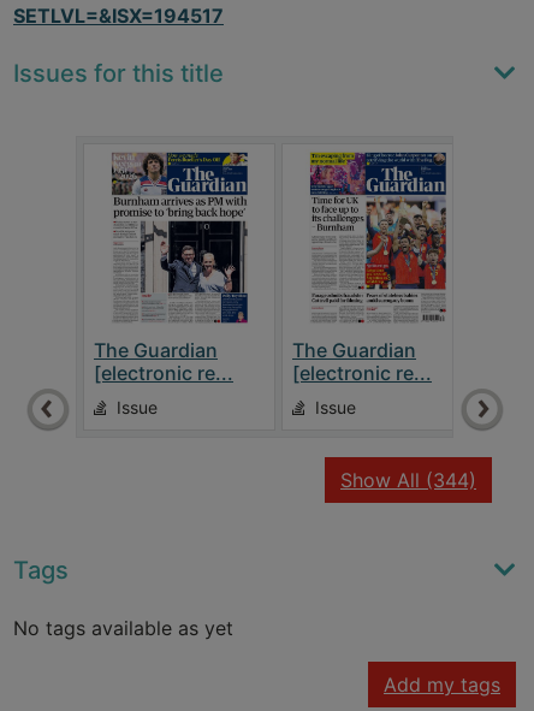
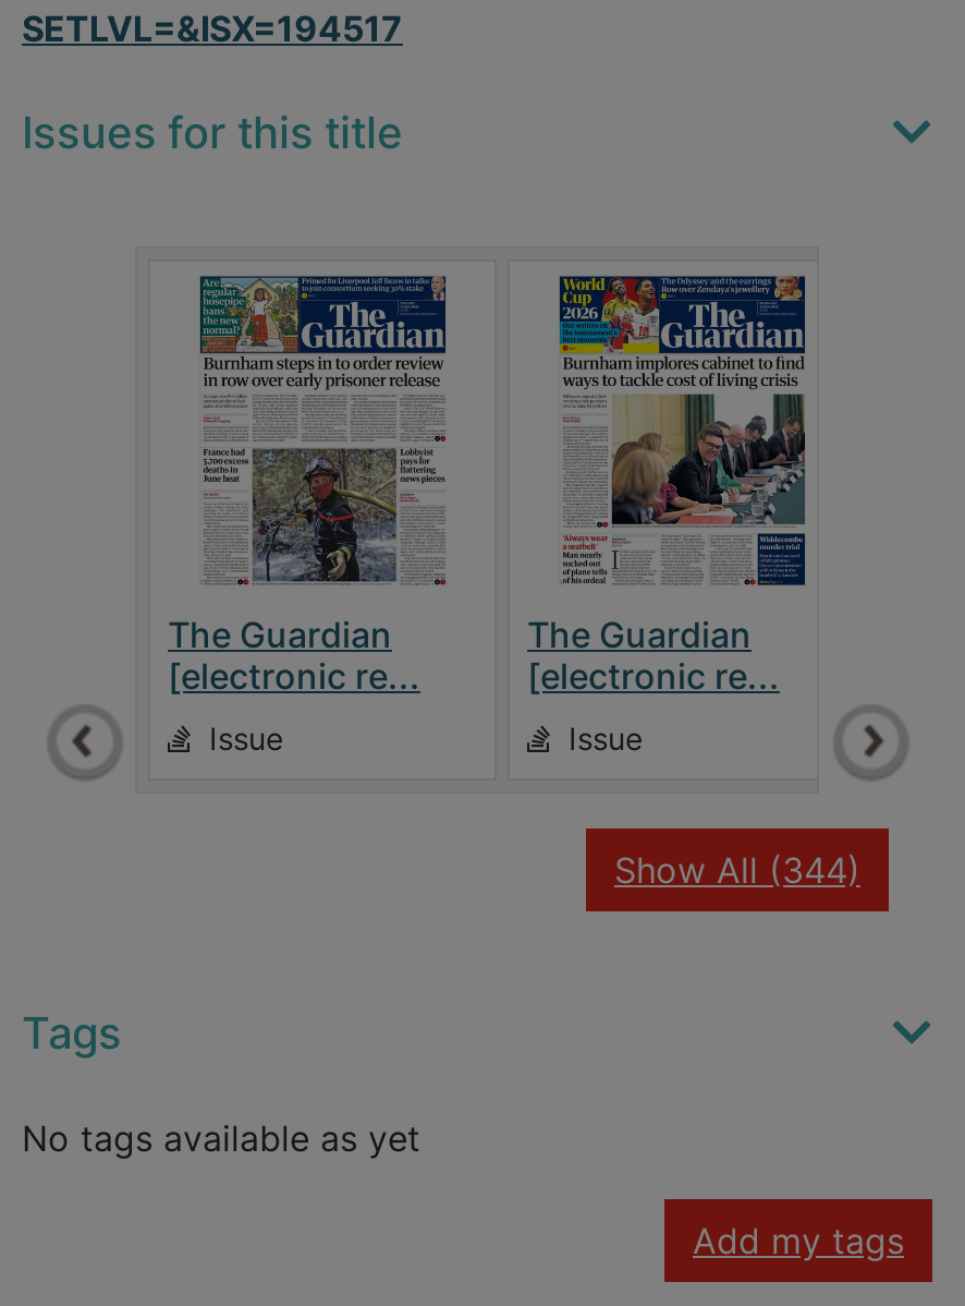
[111,152,249,324] [image] -> [198,275,447,587] [image]
[309,152,447,324] [image] -> [558,273,808,589] [image]

